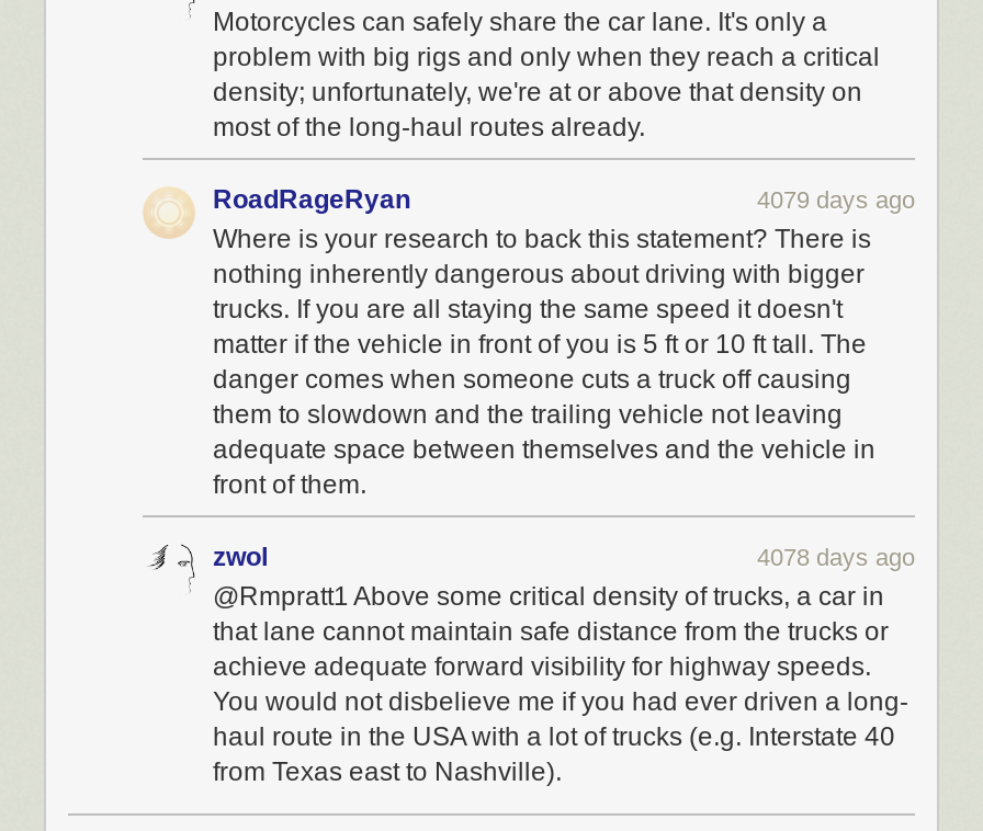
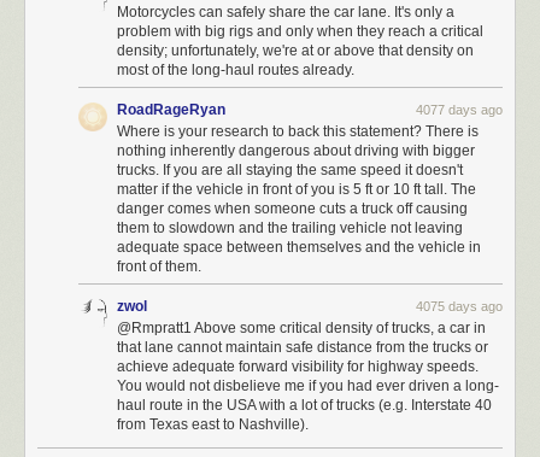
[757,186,915,213] 4079 days ago -> [416,102,503,117] 4077 days ago
[757,544,915,570] 4078 days ago -> [416,299,503,314] 4075 days ago

